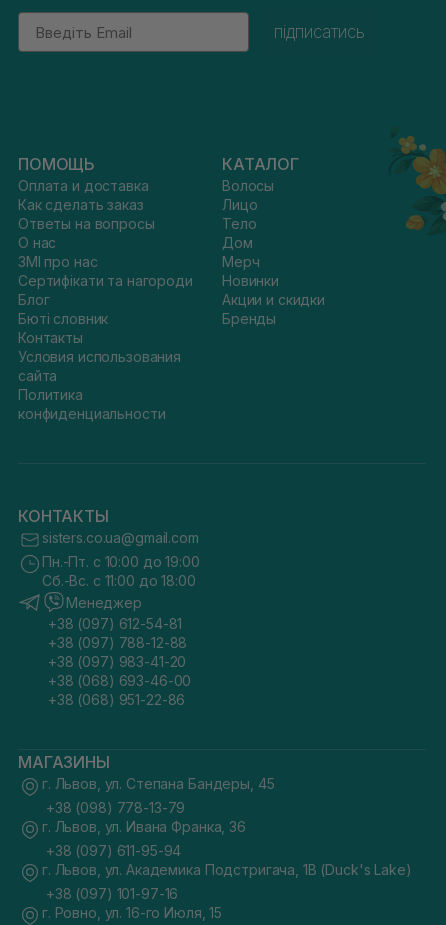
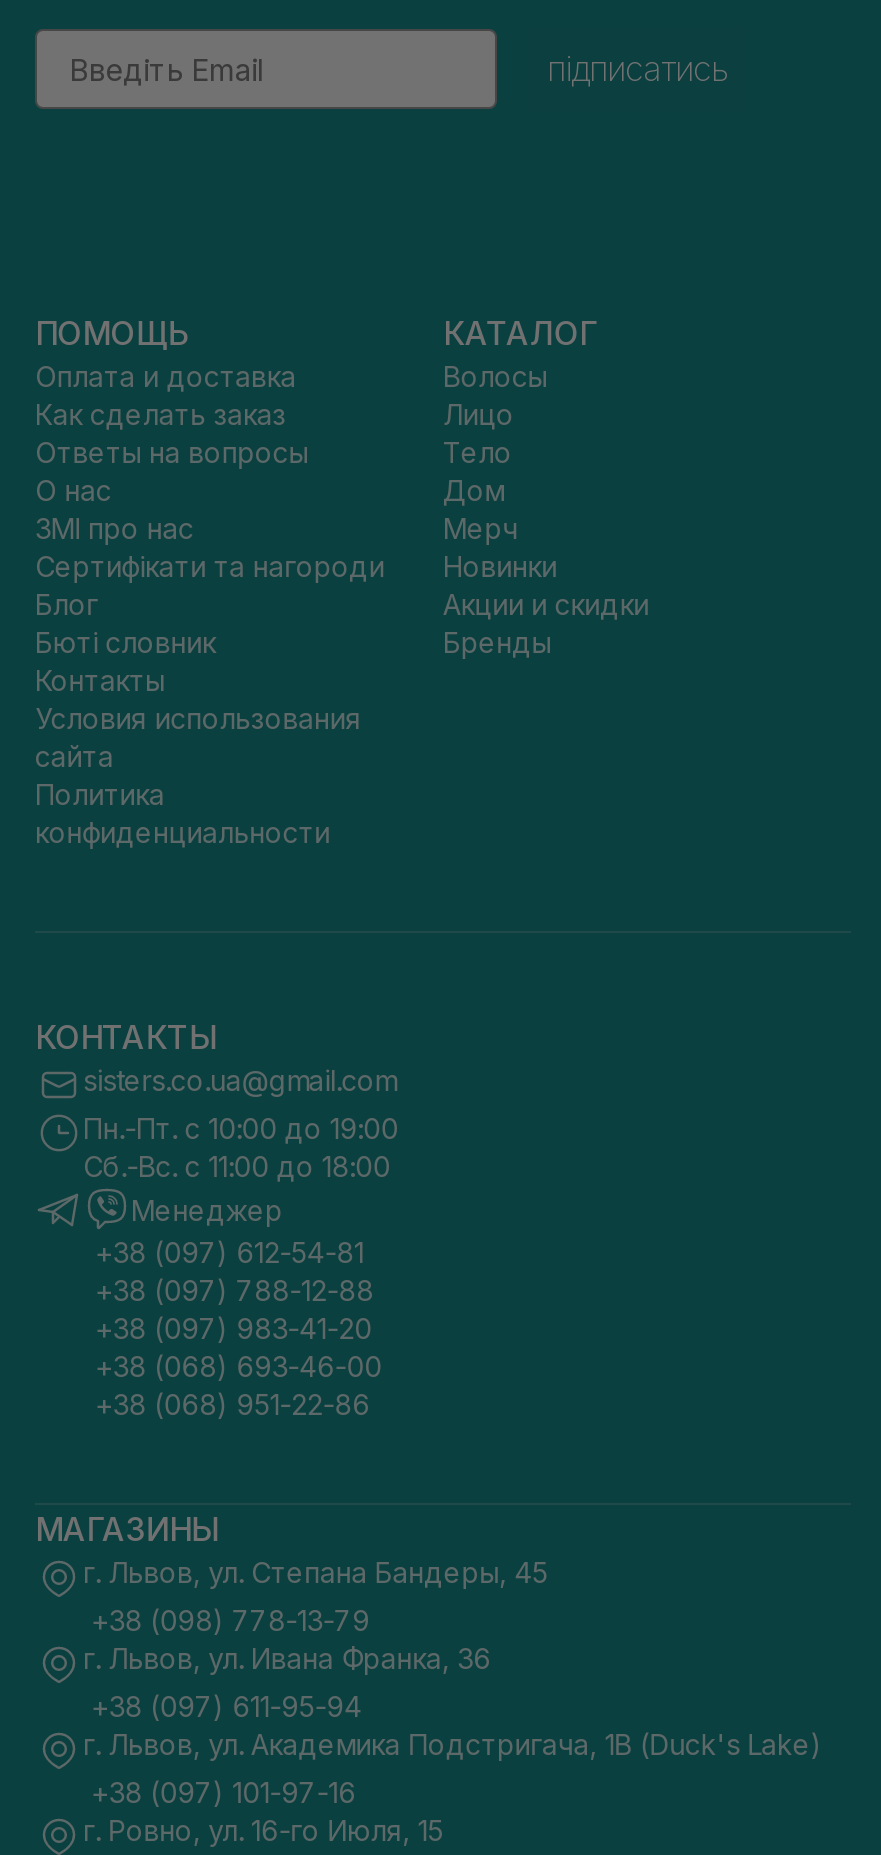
[391,132,443,234] [image] -> none

